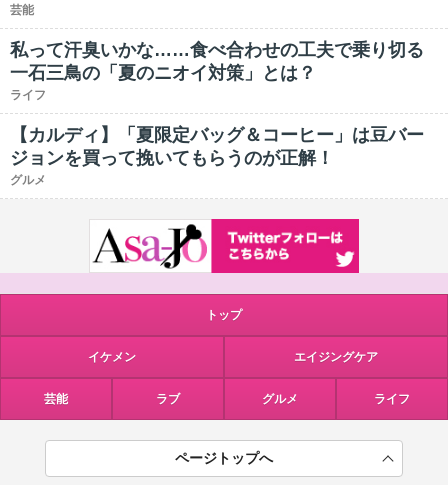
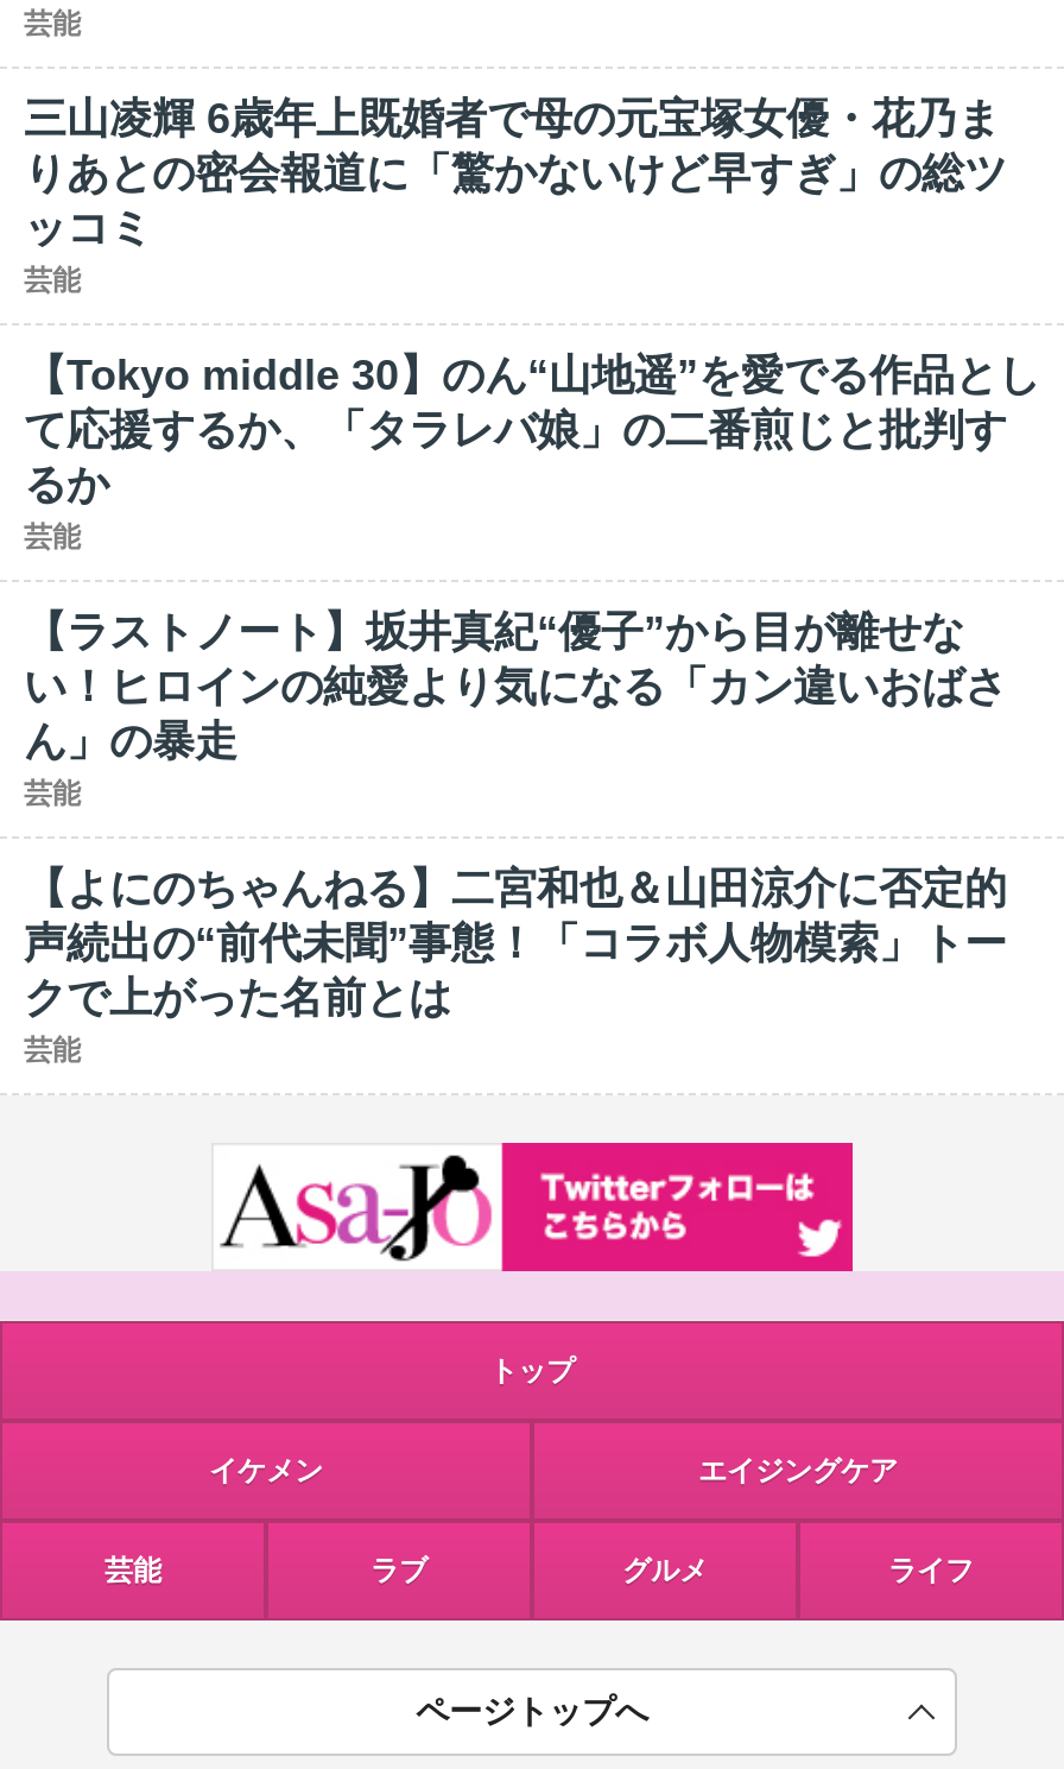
[10,40,424,187] 私って汗臭いかな……食べ合わせの工夫で乗り切る | 一石三鳥の「夏のニオイ対策」とは？ | ライフ | 【カルディ】「夏限定バッグ＆コーヒー」は豆バー | ジョンを買って挽いてもらうのが正解！ | グルメ -> [24,95,1040,1067] 三山凌輝 6歳年上既婚者で母の元宝塚女優・花乃ま | りあとの密会報道に「驚かないけど早すぎ」の総ツ | ッコミ | 芸能 | 【Tokyo middle 30】のん“山地遥”を愛でる作品とし | て応援するか、「タラレバ娘」の二番煎じと批判す | るか | 芸能 | 【ラストノート】坂井真紀“優子”から目が離せな | い！ヒロインの純愛より気になる「カン違いおばさ | ん」の暴走 | 芸能 | 【よにのちゃんねる】二宮和也＆山田涼介に否定的 | 声続出の“前代未聞”事態！「コラボ人物模索」トー | クで上がった名前とは | 芸能

